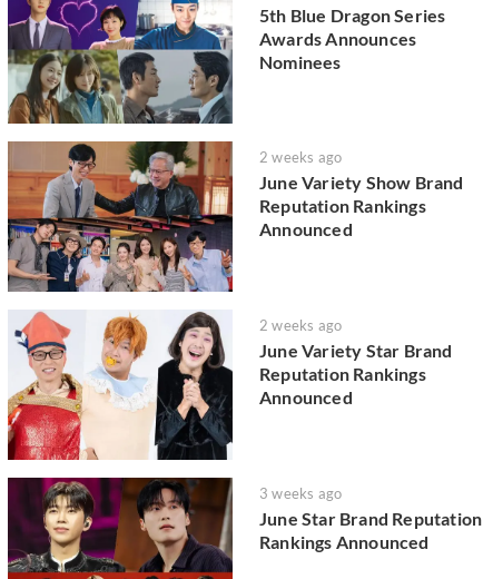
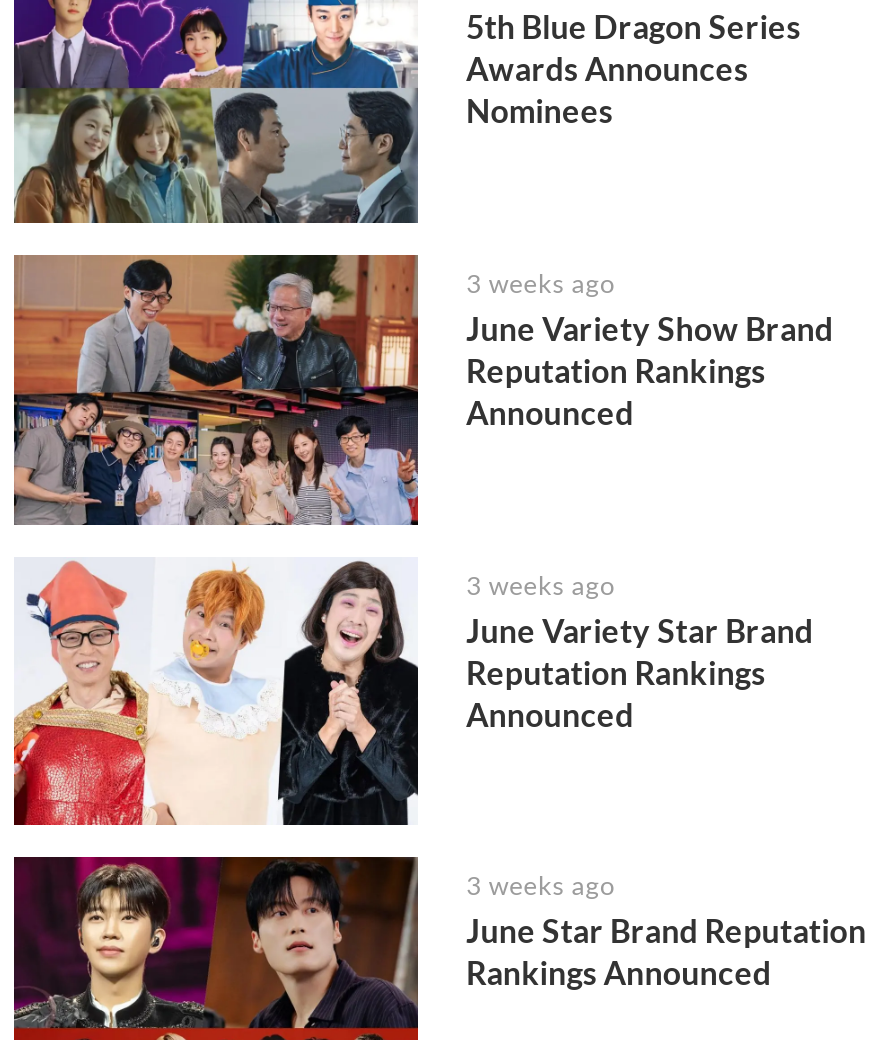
[259,149,342,166] 2 weeks ago -> [466,267,614,299] 3 weeks ago
[259,316,342,334] 2 weeks ago -> [466,568,614,600] 3 weeks ago

